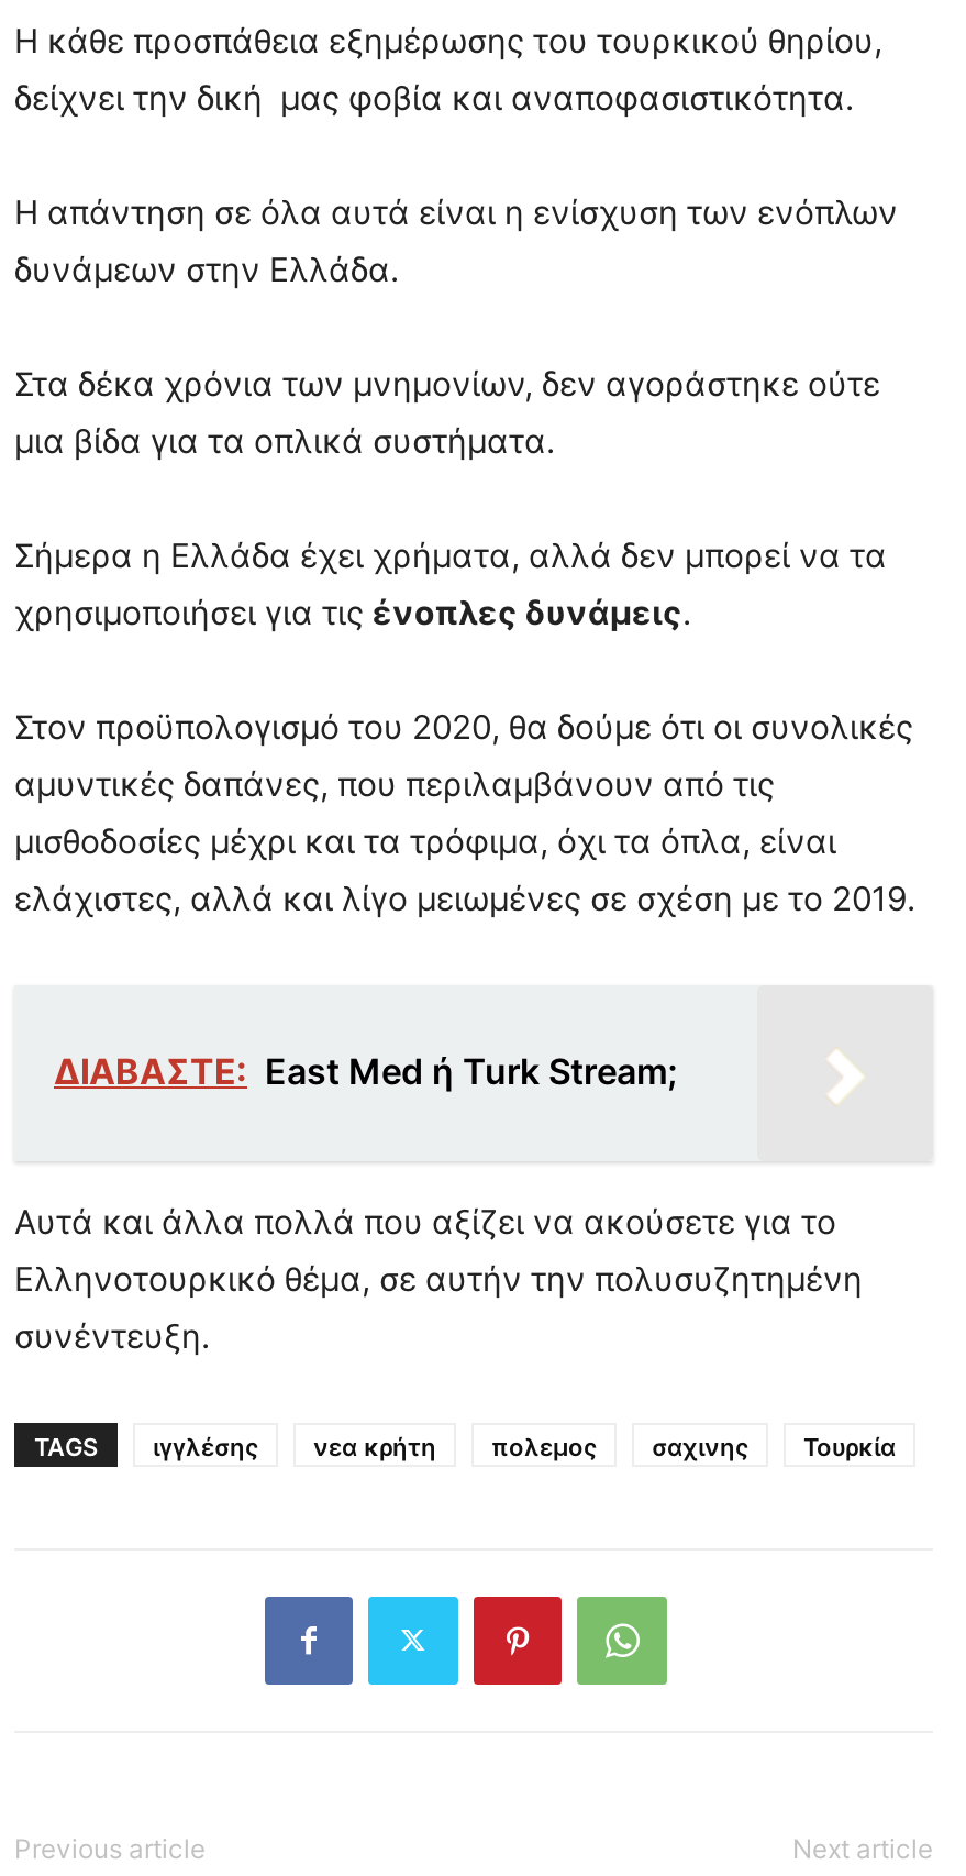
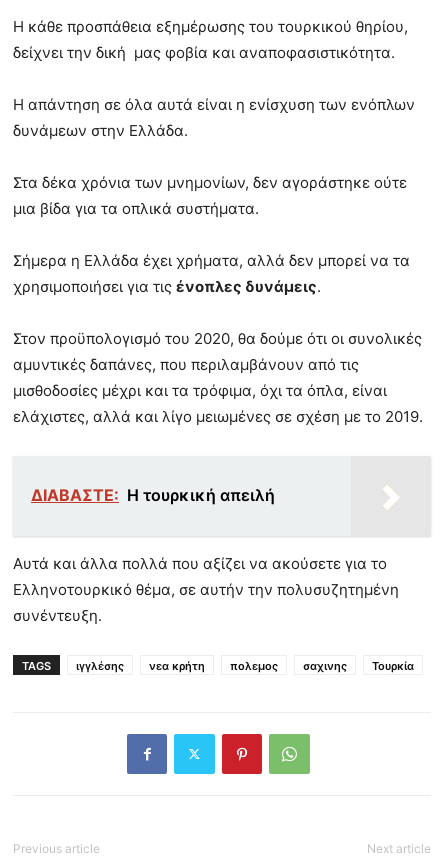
[54,1049,678,1093] ΔΙΑΒΑΣΤΕ: East Med ή Turk Stream; -> [31,485,275,505] ΔΙΑΒΑΣΤΕ: Η τουρκική απειλή

